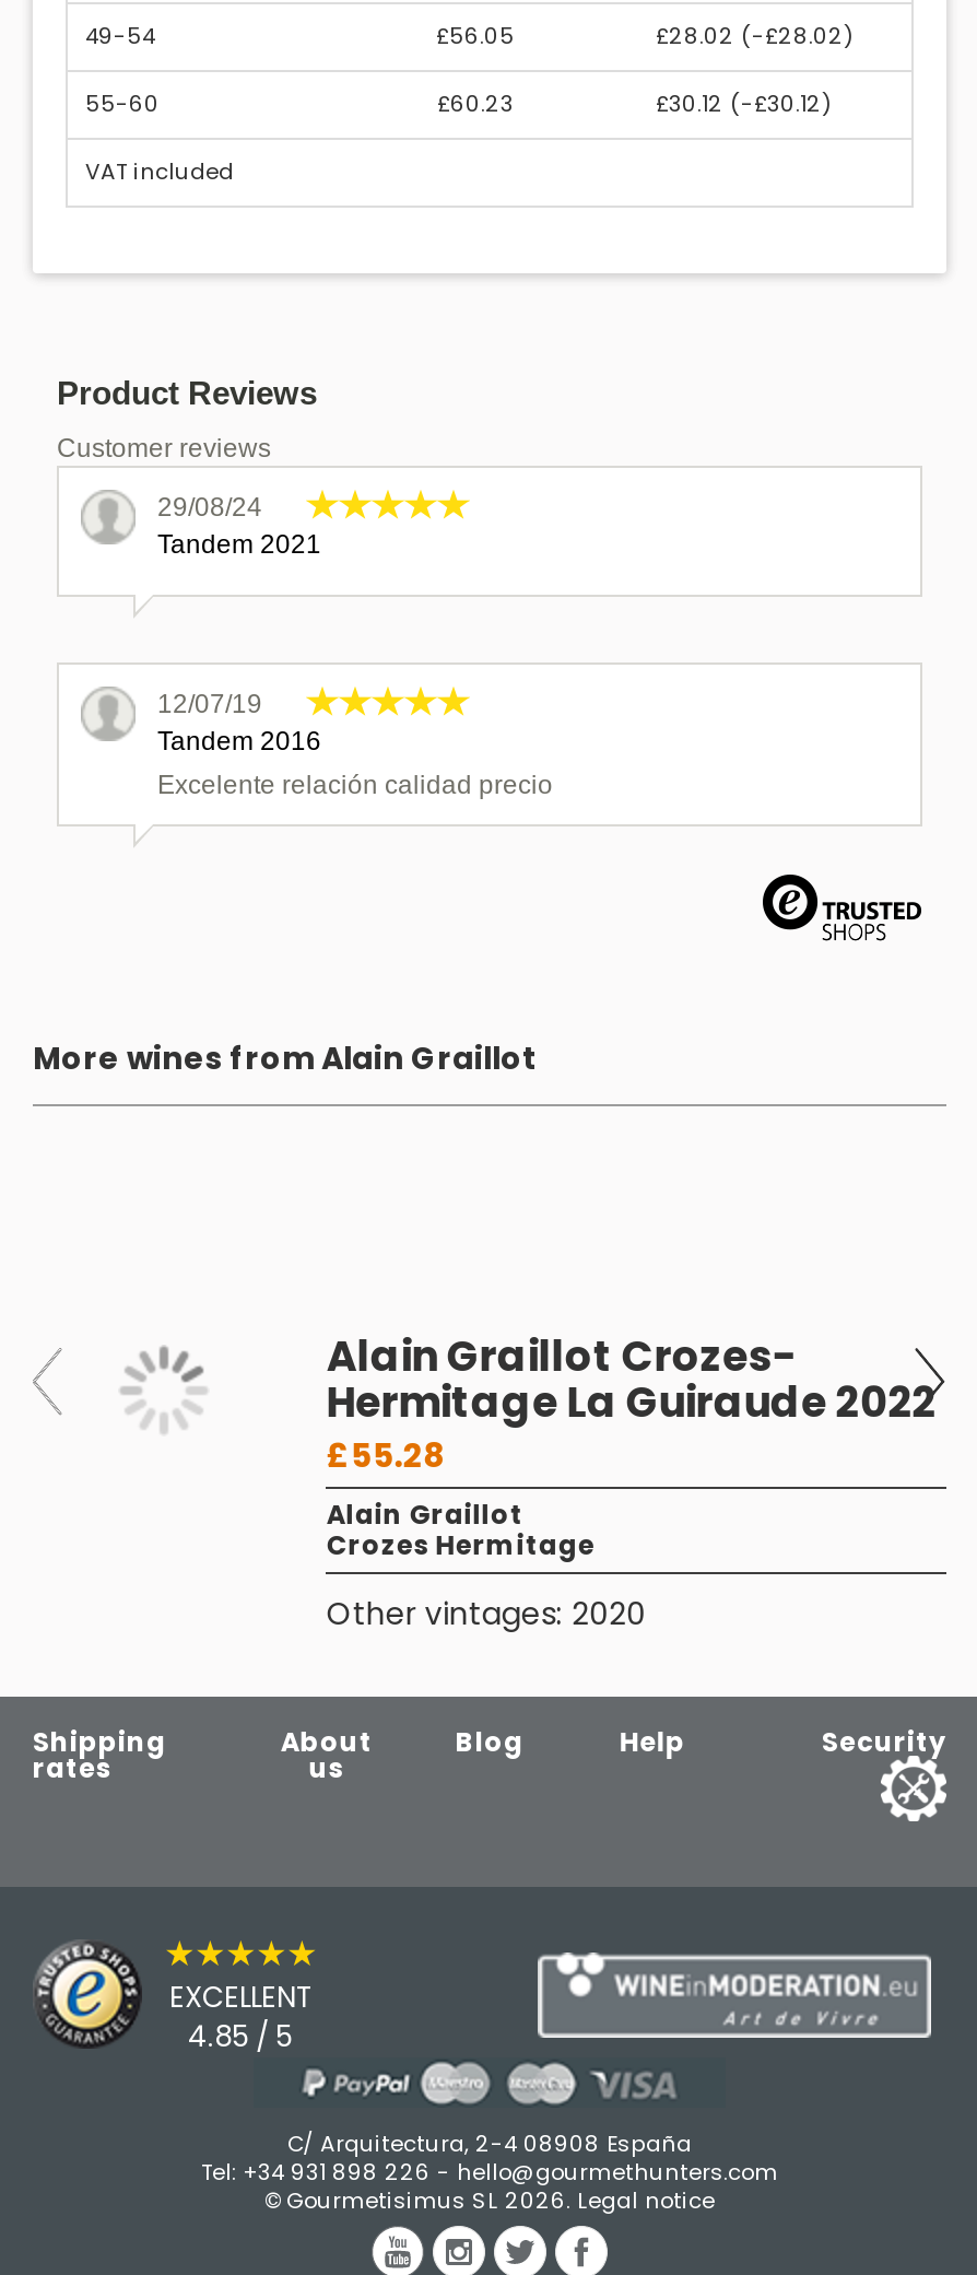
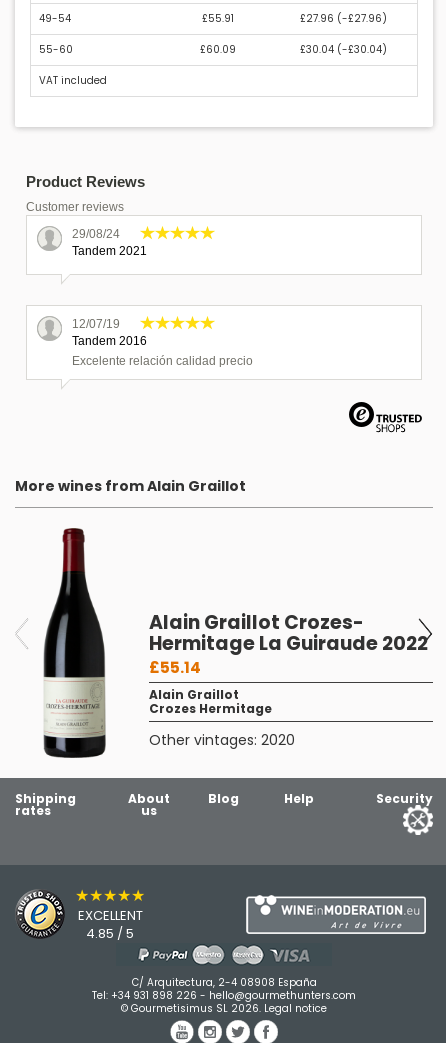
[436,19,515,51] £56.05 -> [201,11,233,26] £55.91
[656,19,855,51] £28.02 (-£28.02) -> [300,11,387,26] £27.96 (-£27.96)
[437,86,514,119] £60.23 -> [199,42,235,57] £60.09
[656,86,833,119] £30.12 (-£30.12) -> [300,42,387,57] £30.04 (-£30.04)
none -> [43,527,107,759] [image]
[326,1431,444,1477] £55.28 -> [149,657,201,678] £55.14

